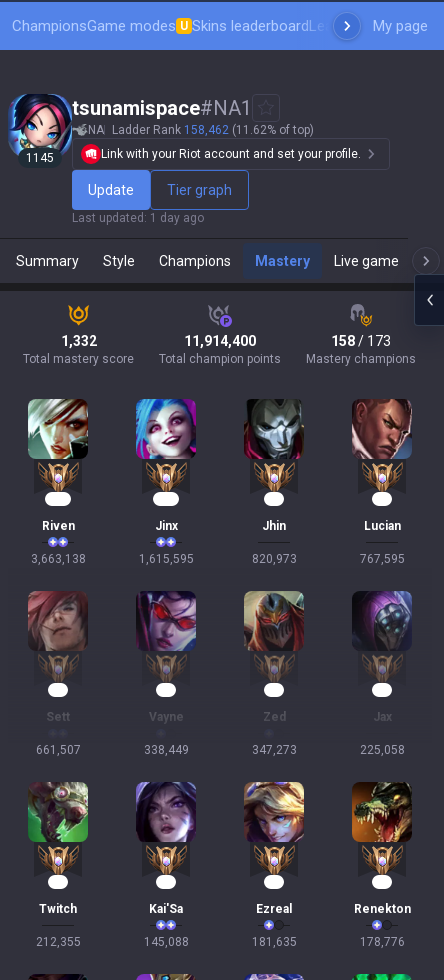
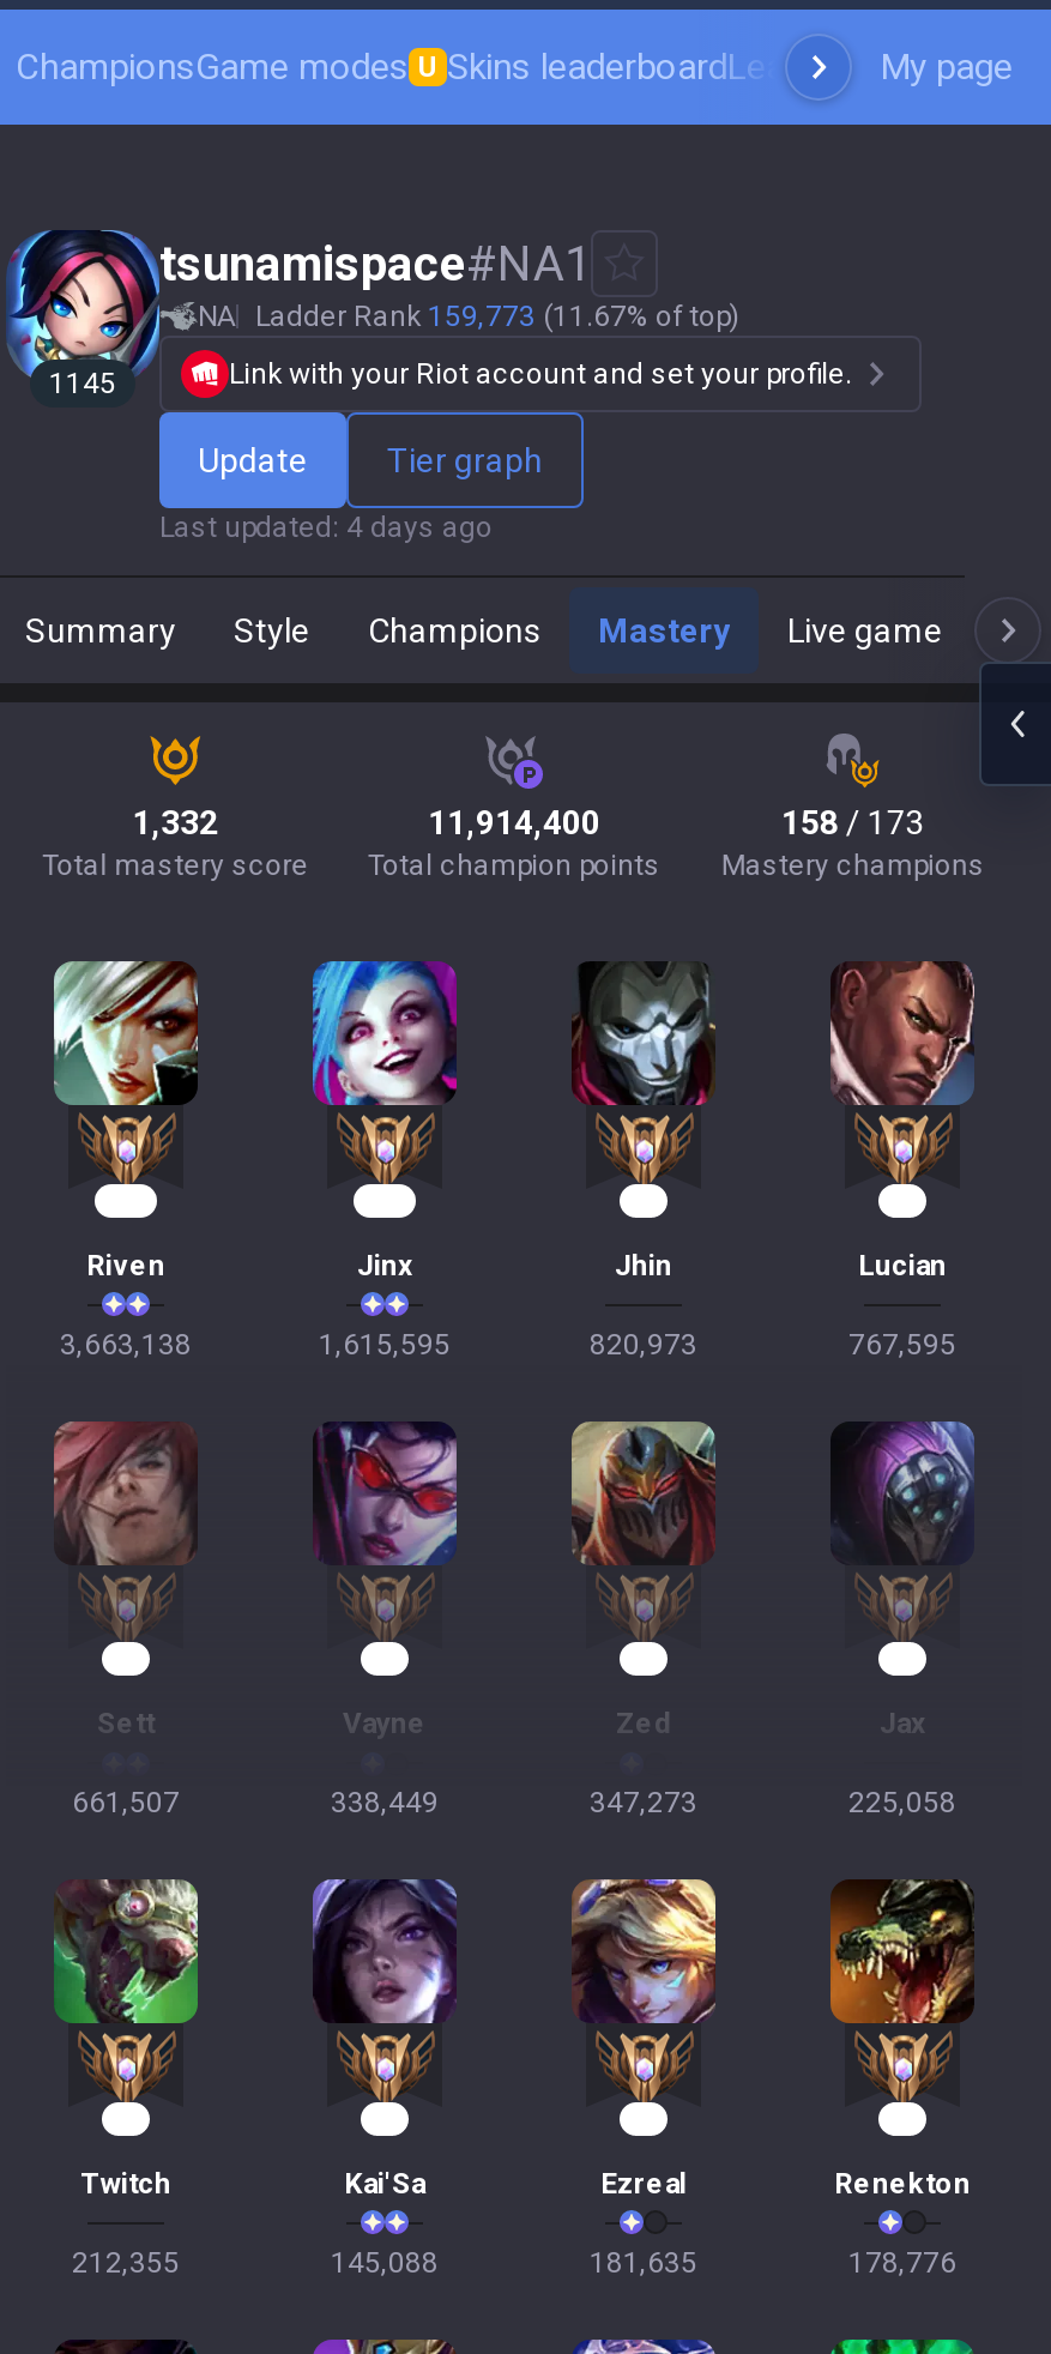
[88,123,314,137] NA Ladder Rank 158,462 (11.62% of top) -> [198,300,739,333] NA Ladder Rank 159,773 (11.67% of top)
[72,211,204,225] Last updated: 1 day ago -> [159,511,493,544] Last updated: 4 days ago

